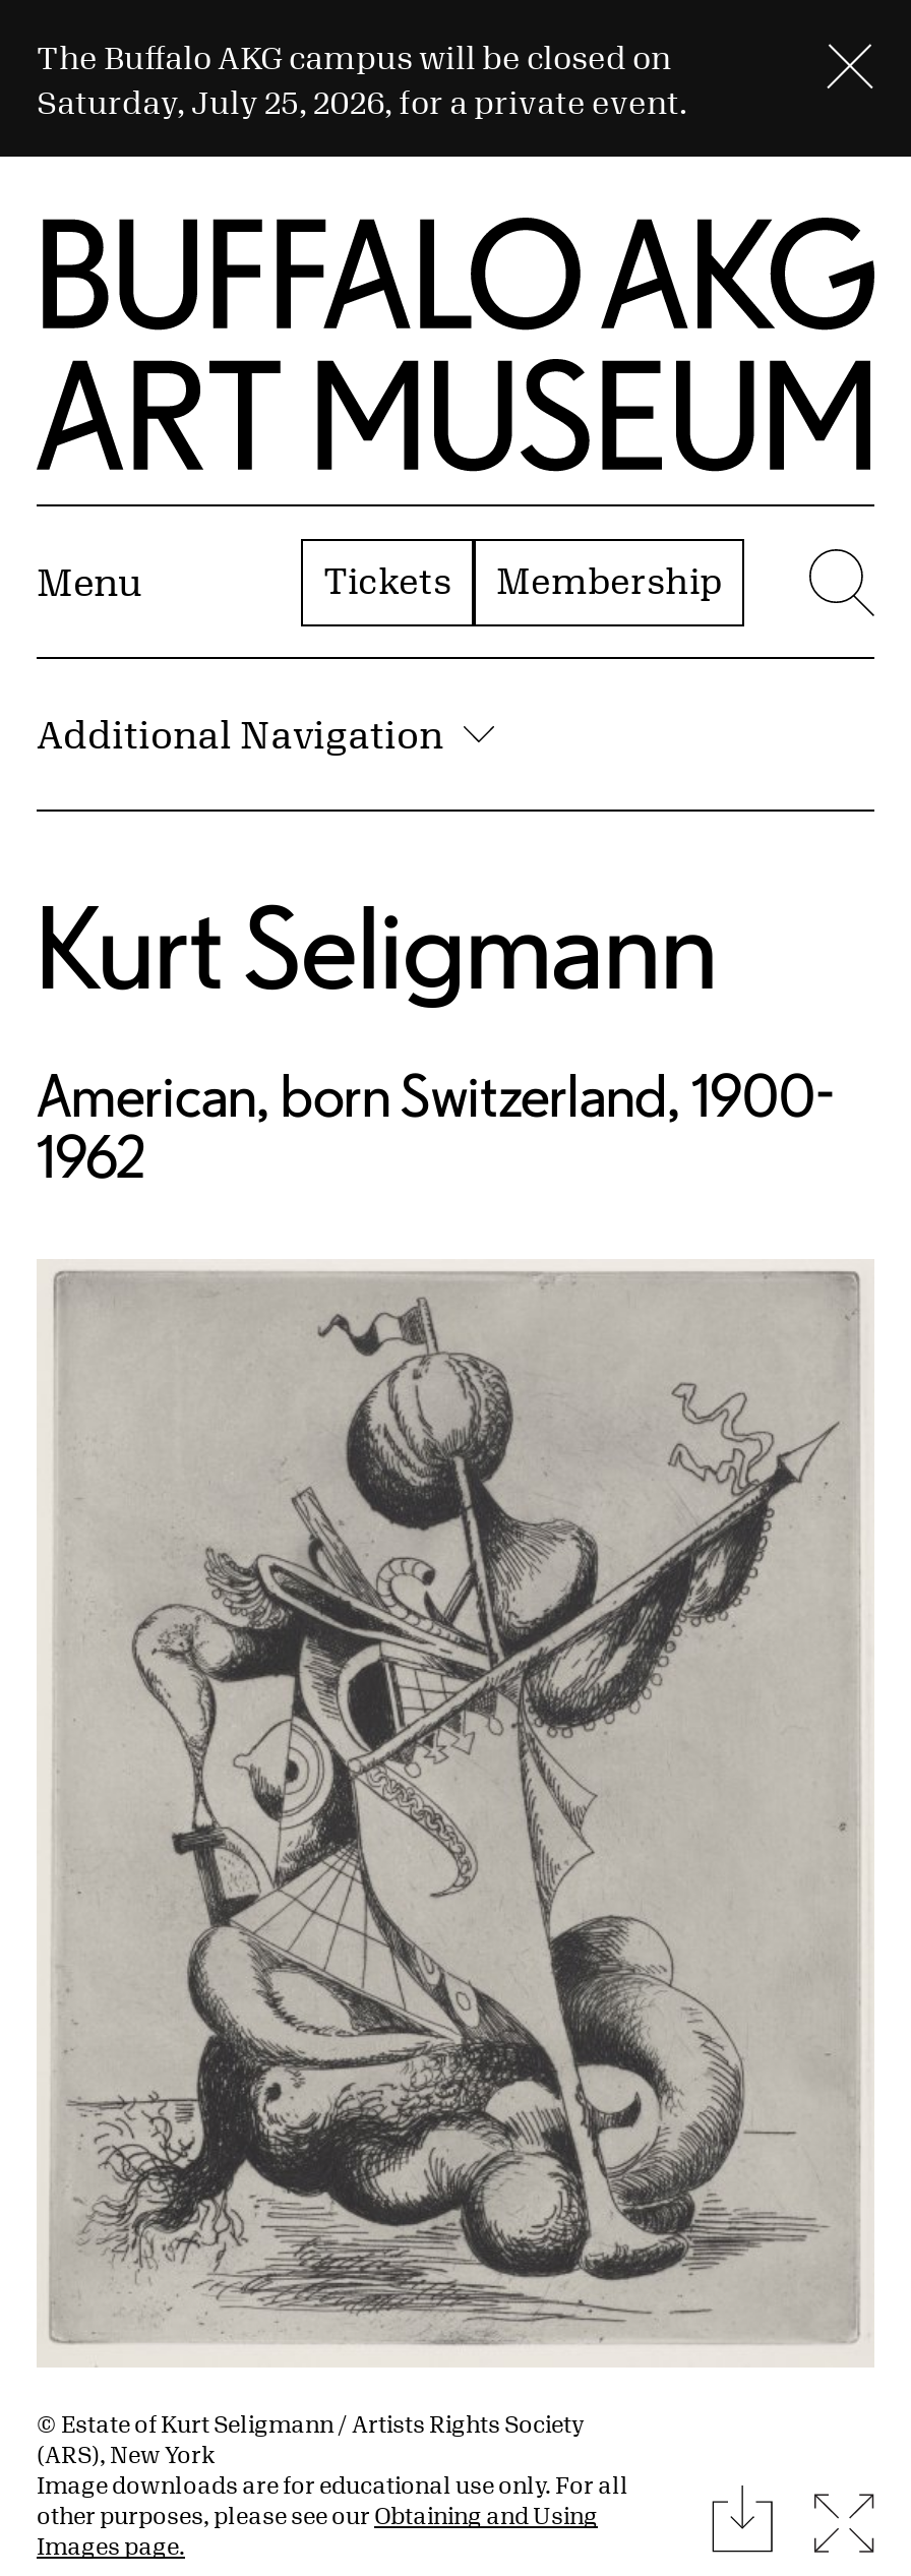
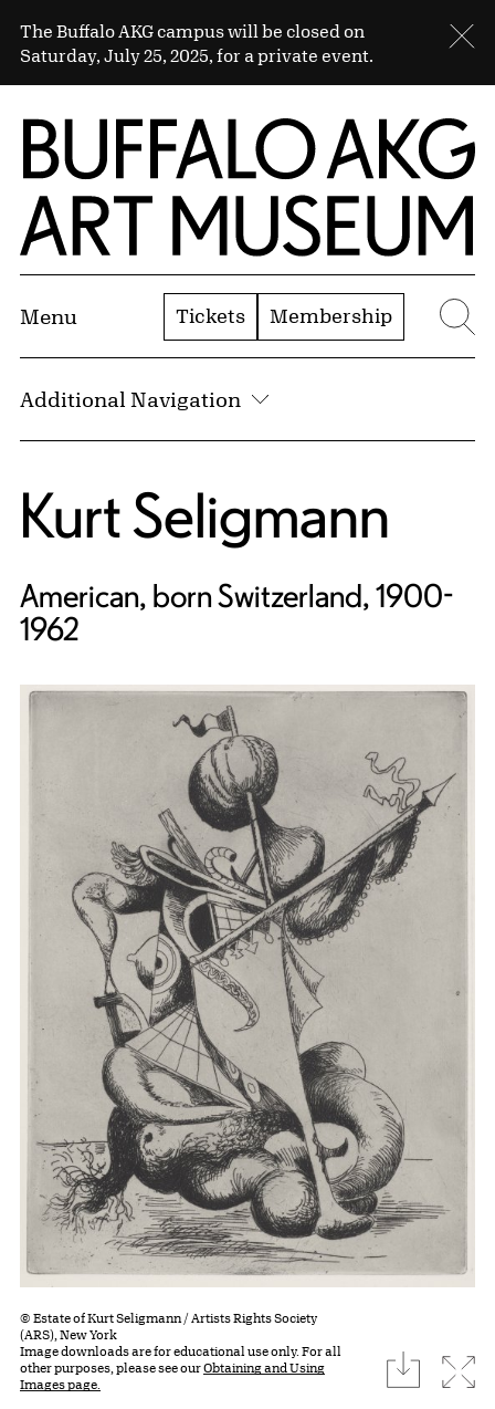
[37,83,687,120] Saturday, July 25, 2026, for a private event. -> [20,45,373,65] Saturday, July 25, 2025, for a private event.

